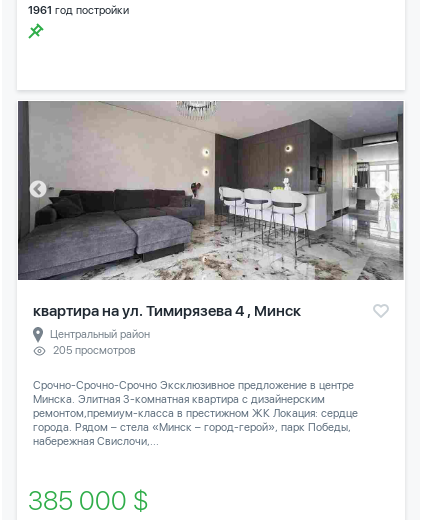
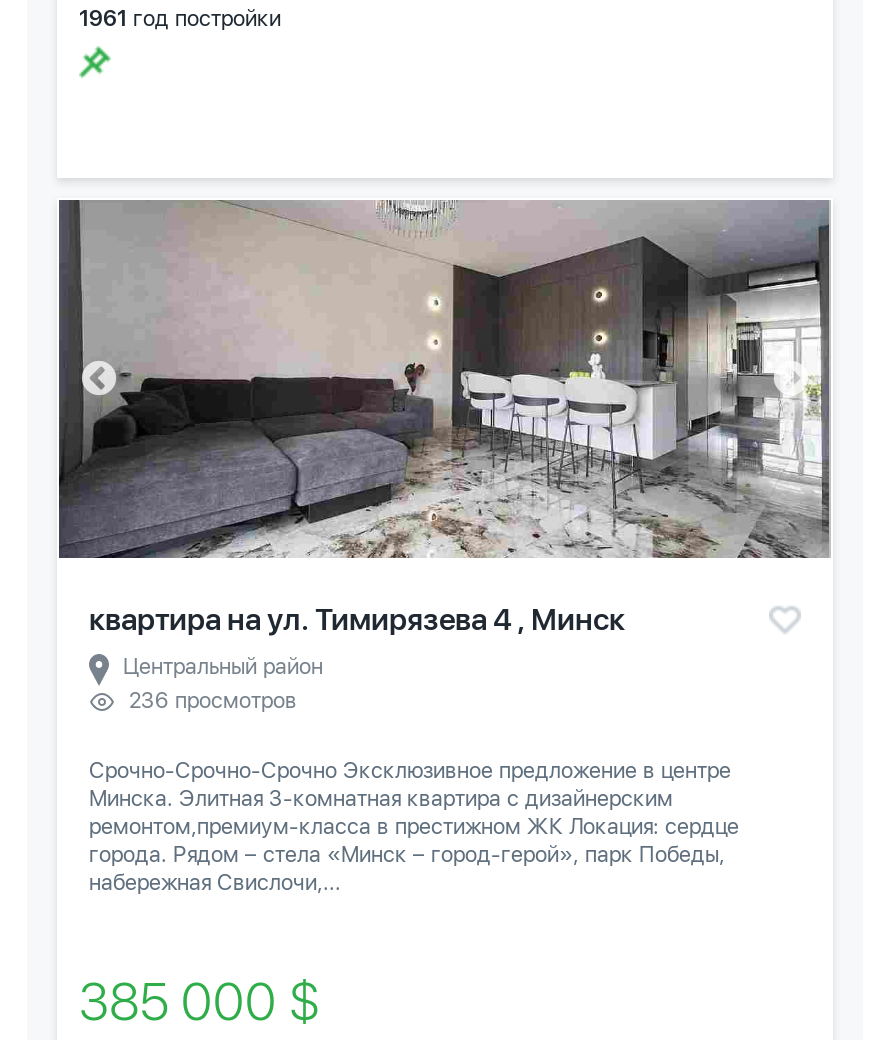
[53,344,136,357] 205 просмотров -> [129,687,297,713] 236 просмотров

